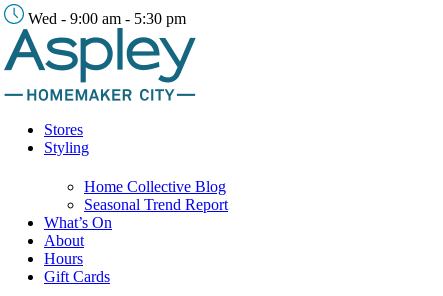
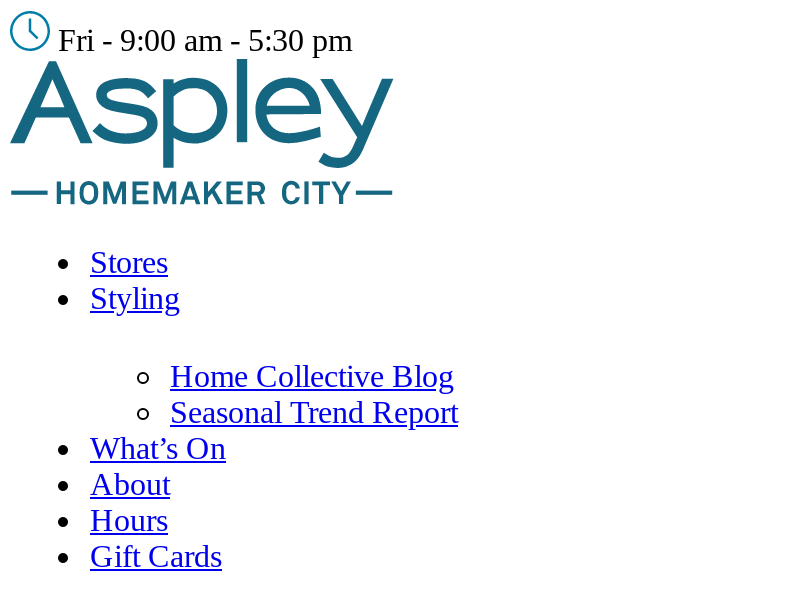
[24,10,186,27] Wed - 9:00 am - 5:30 pm -> [50,23,352,57] Fri - 9:00 am - 5:30 pm

